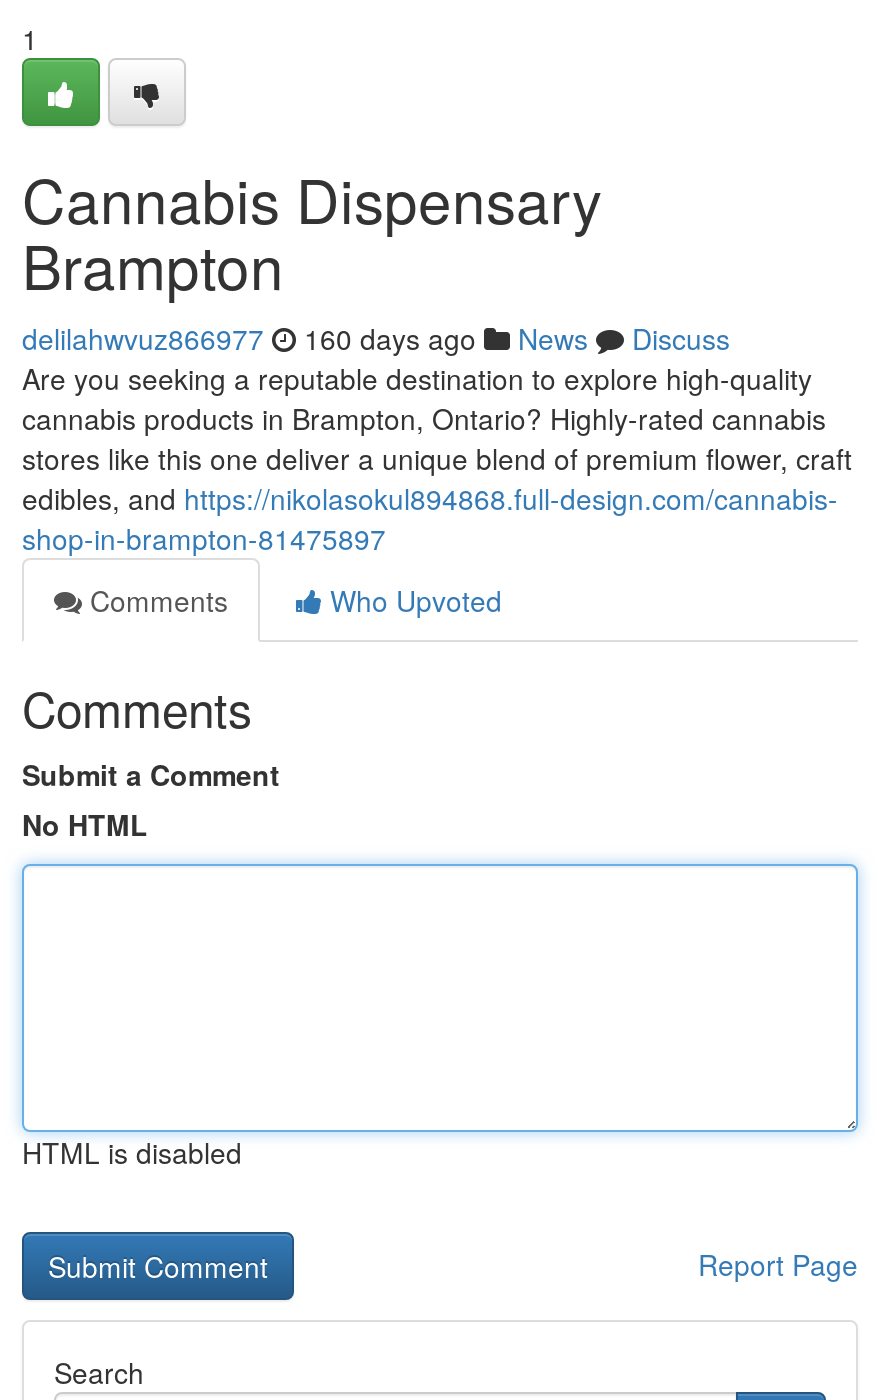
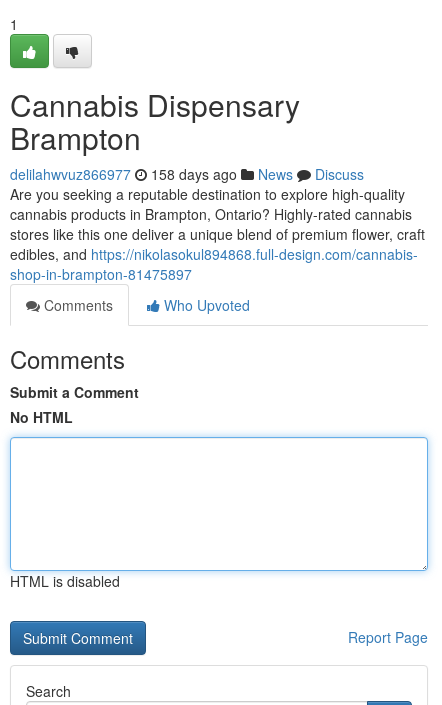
[22,318,730,358] delilahwvuz866977 160 days ago News Discuss -> [10,164,364,184] delilahwvuz866977 158 days ago News Discuss

